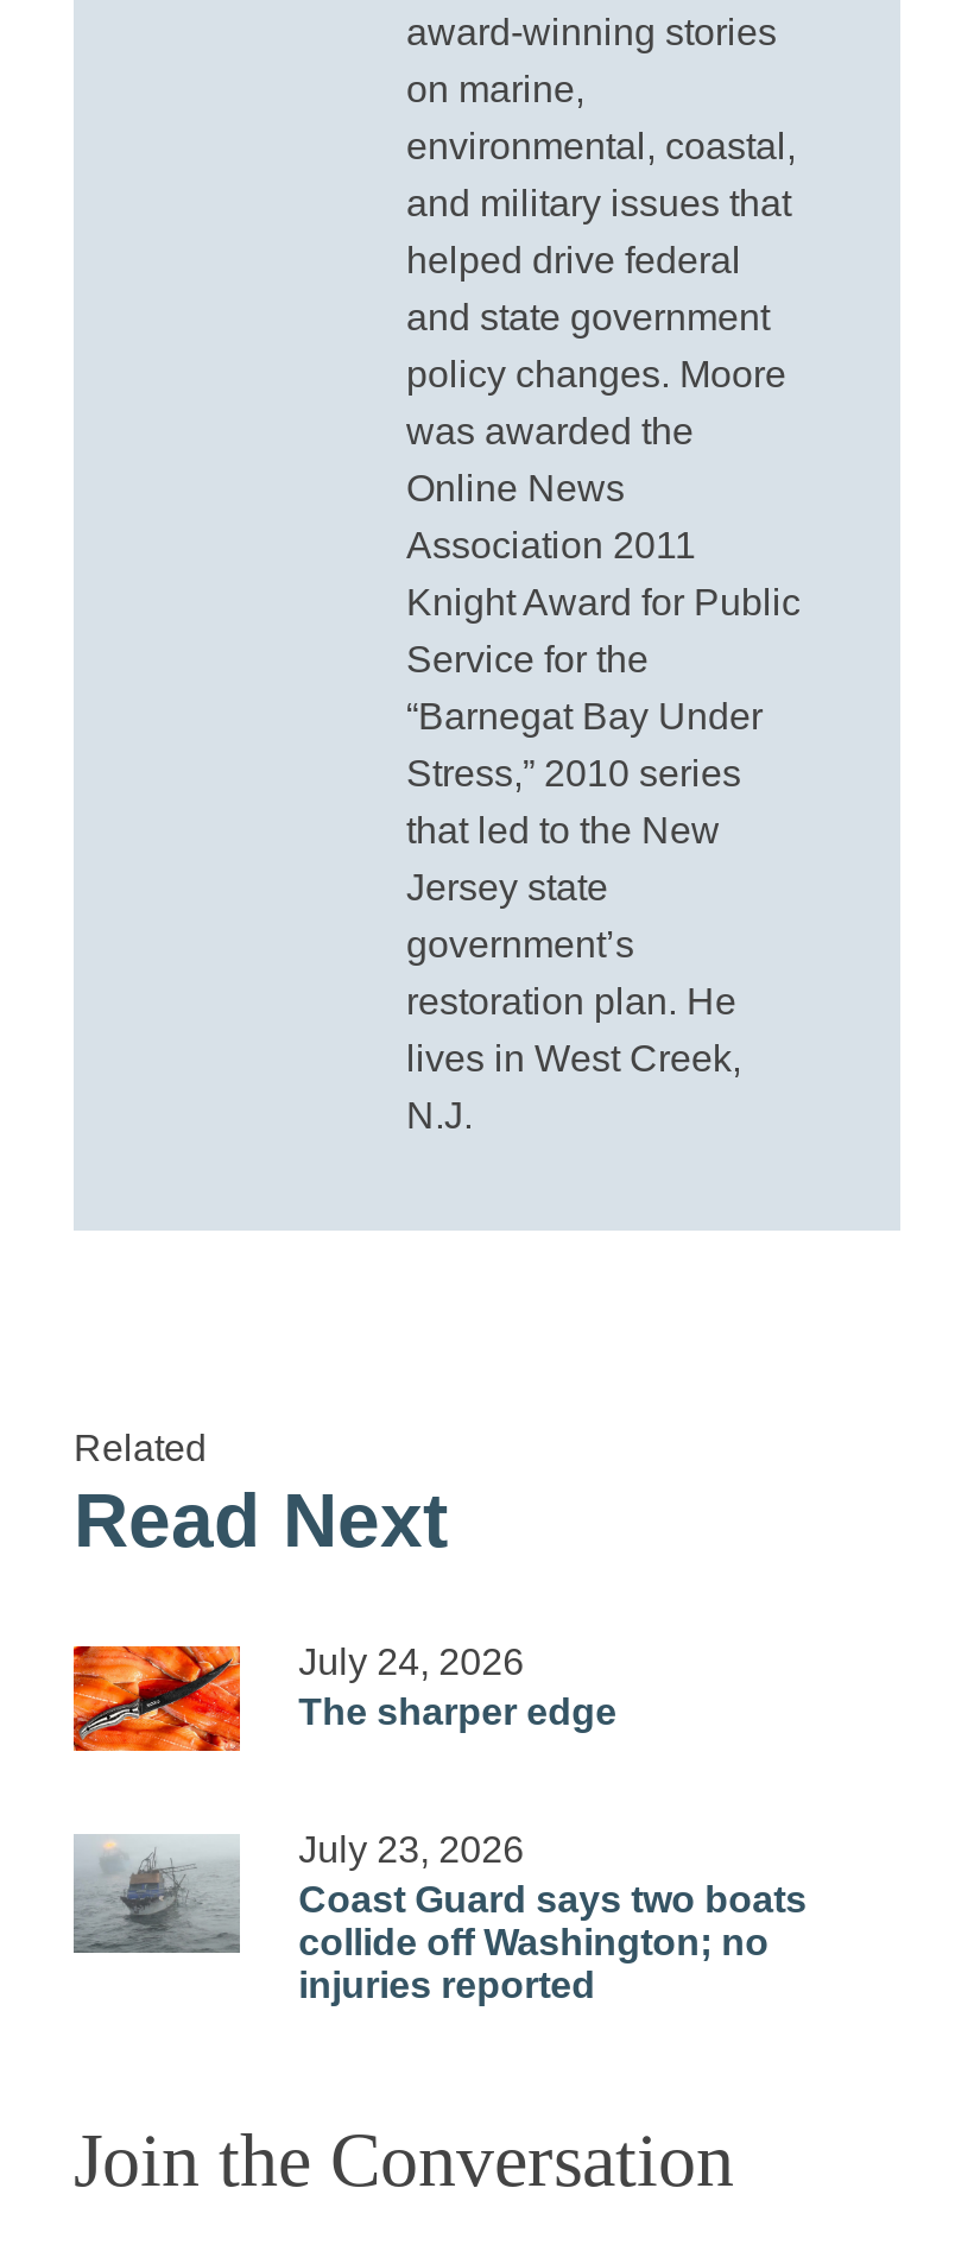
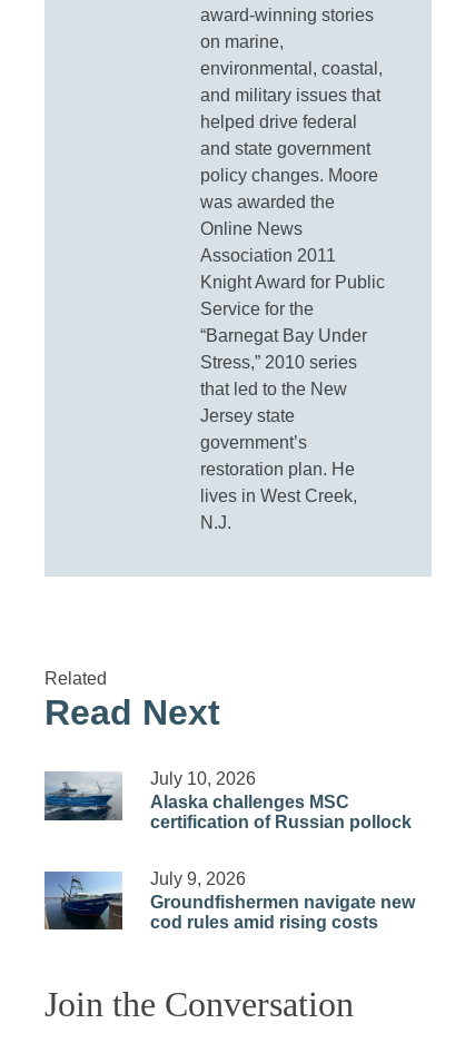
[71,1640,617,1753] [image] | July 24, 2026 | The sharper edge -> [43,769,411,831] [image] | July 10, 2026 | Alaska challenges MSC | certification of Russian pollock
[71,1828,807,2004] [image] | July 23, 2026 | Coast Guard says two boats | collide off Washington; no | injuries reported -> [43,860,414,931] [image] | July 9, 2026 | Groundfishermen navigate new | cod rules amid rising costs

